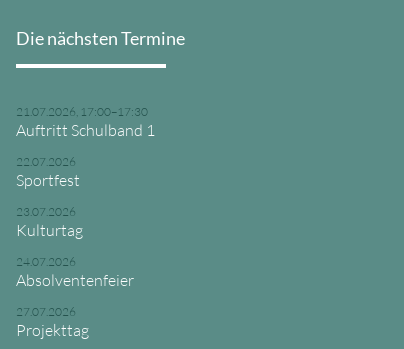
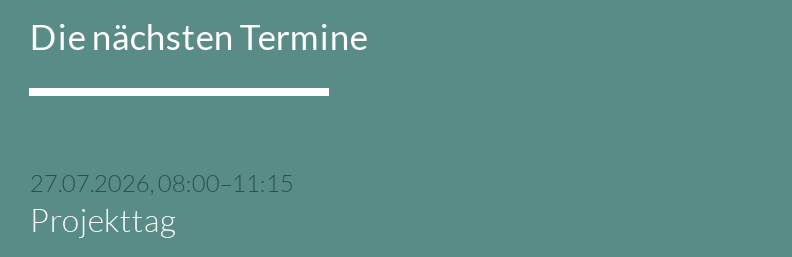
[16,104,155,319] 21.07.2026, 17:00–17:30 | Auftritt Schulband 1 | 22.07.2026 | Sportfest | 23.07.2026 | Kulturtag | 24.07.2026 | Absolventenfeier | 27.07.2026 -> [30,168,294,198] 27.07.2026, 08:00–11:15

